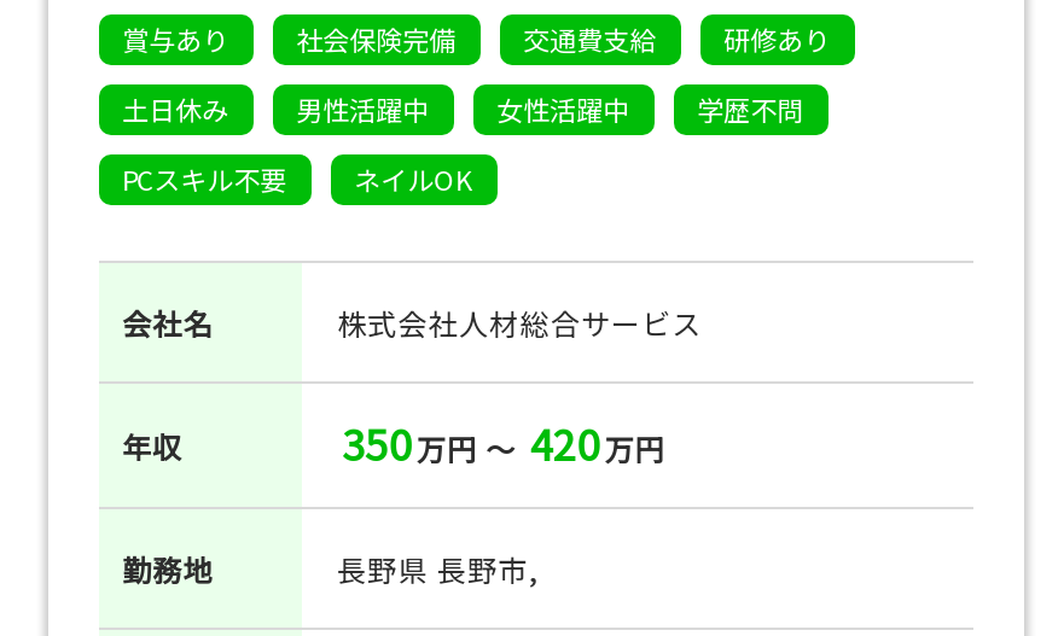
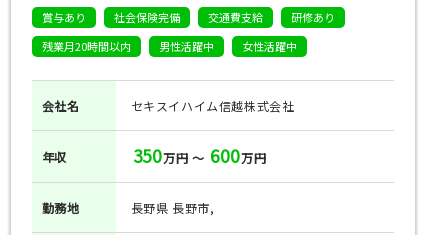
[122,90,229,128] 土日休み -> [42,38,131,54] 残業月20時間以内
[122,90,803,198] 学歴不問 | PCスキル不要 | ネイルOK -> none
[337,302,702,343] 株式会社人材総合サービス -> [131,97,294,114] セキスイハイム信越株式会社
[342,413,665,473] 350 万円 ～ 420 万円 -> [133,143,266,168] 350 万円 ～ 600 万円

